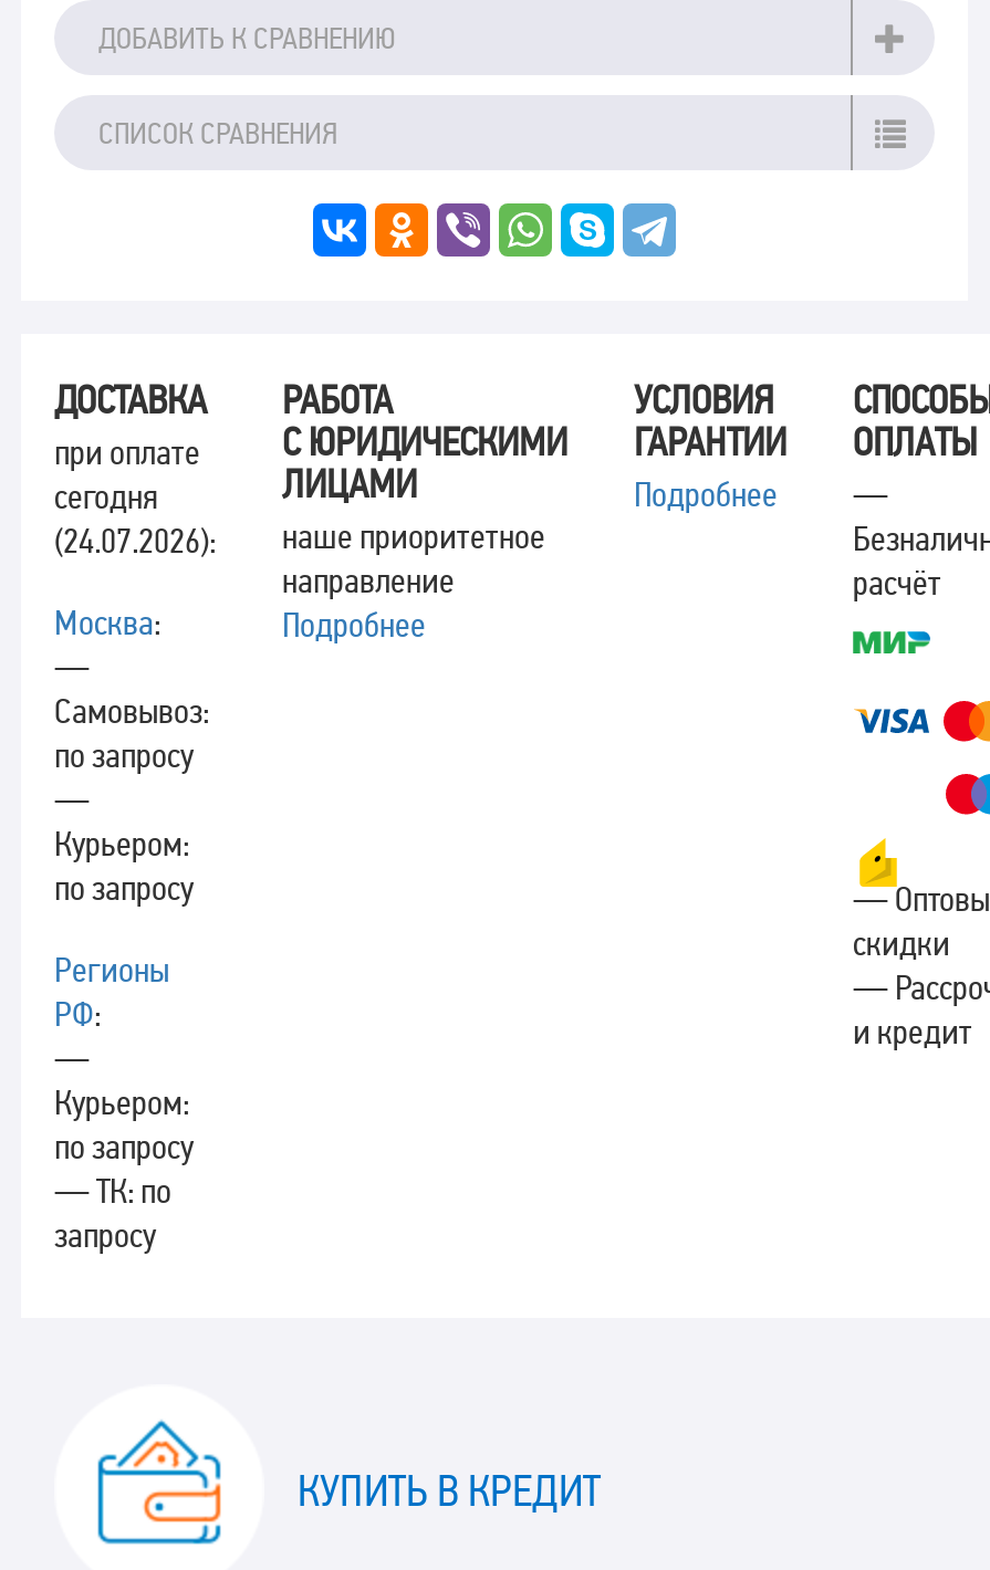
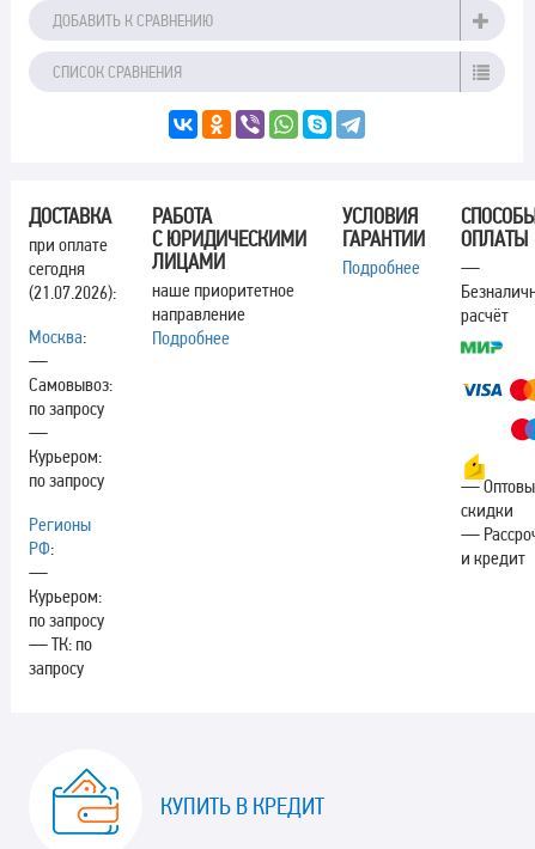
[54,516,545,563] (24.07.2026): наше приоритетное -> [29,279,294,304] (21.07.2026): наше приоритетное

